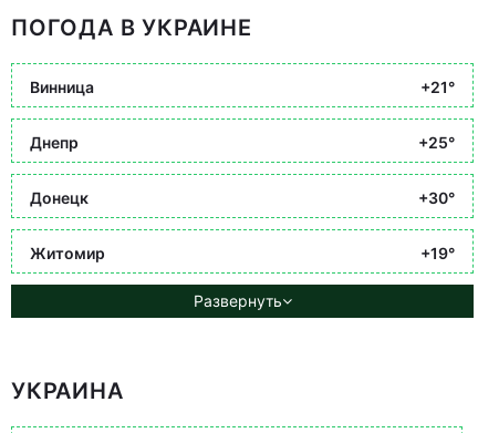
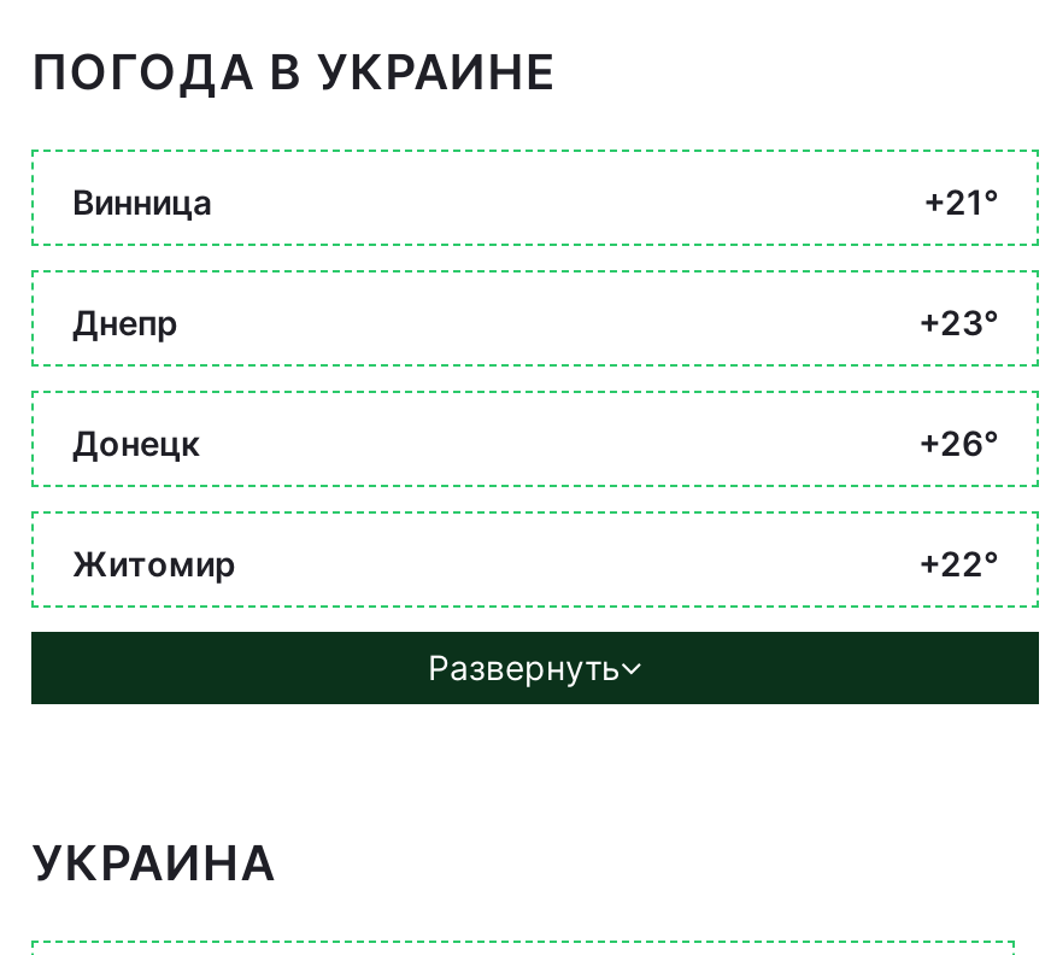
[418,132,455,151] +25° -> [918,300,998,341] +23°
[418,188,455,207] +30° -> [918,421,998,462] +26°
[420,243,455,262] +19° -> [918,541,998,582] +22°

